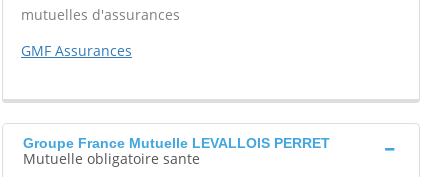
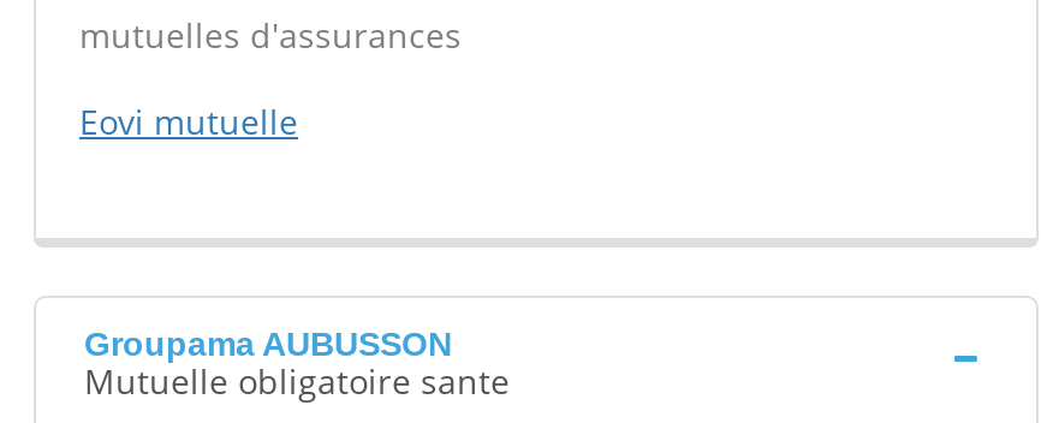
[21,41,132,60] GMF Assurances -> [79,99,298,144] Eovi mutuelle
[23,135,330,151] Groupe France Mutuelle LEVALLOIS PERRET -> [84,324,452,363] Groupama AUBUSSON

